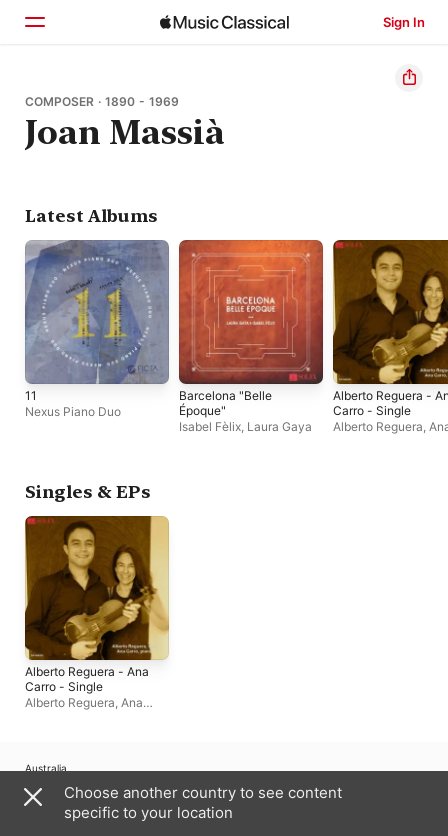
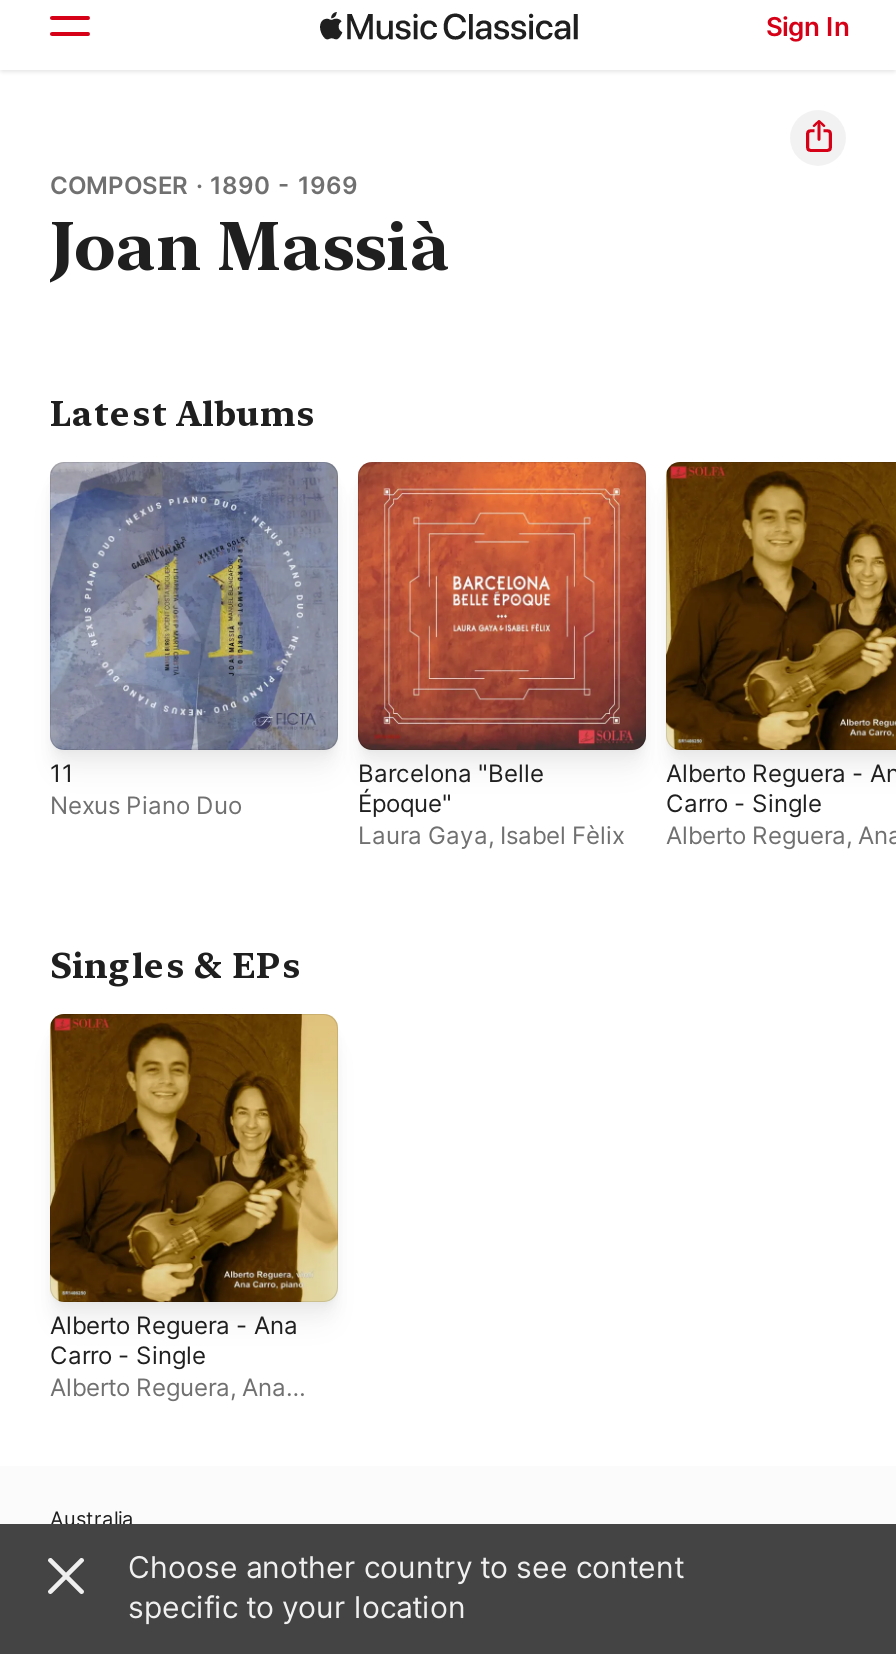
[179,419,312,434] Isabel Fèlix, Laura Gaya -> [358,820,624,850] Laura Gaya, Isabel Fèlix

